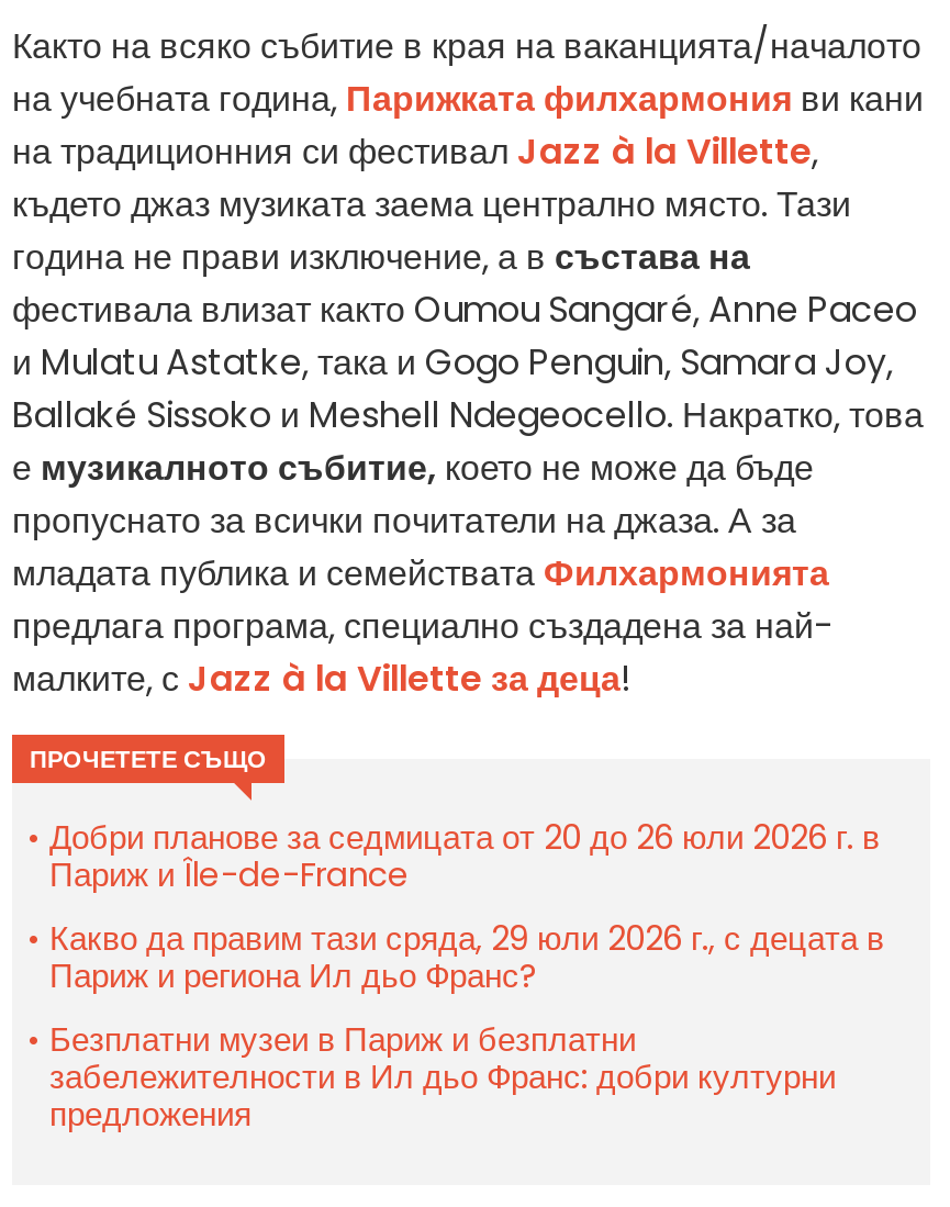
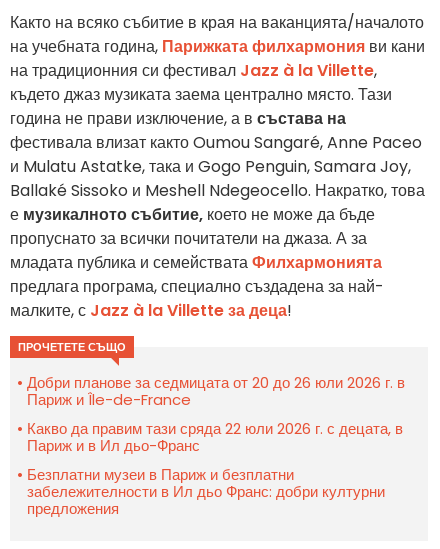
[49,916,884,999] Какво да правим тази сряда, 29 юли 2026 г., с децата в | Париж и региона Ил дьо Франс? -> [27,418,403,456] Какво да правим тази сряда 22 юли 2026 г. с децата, в | Париж и в Ил дьо-Франс

